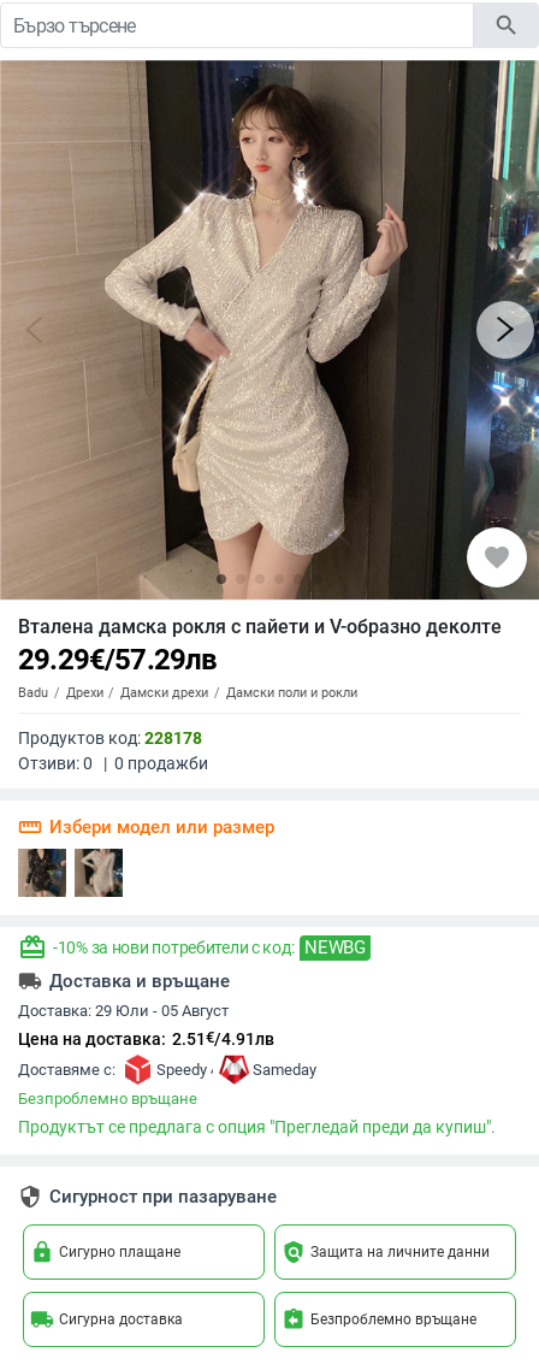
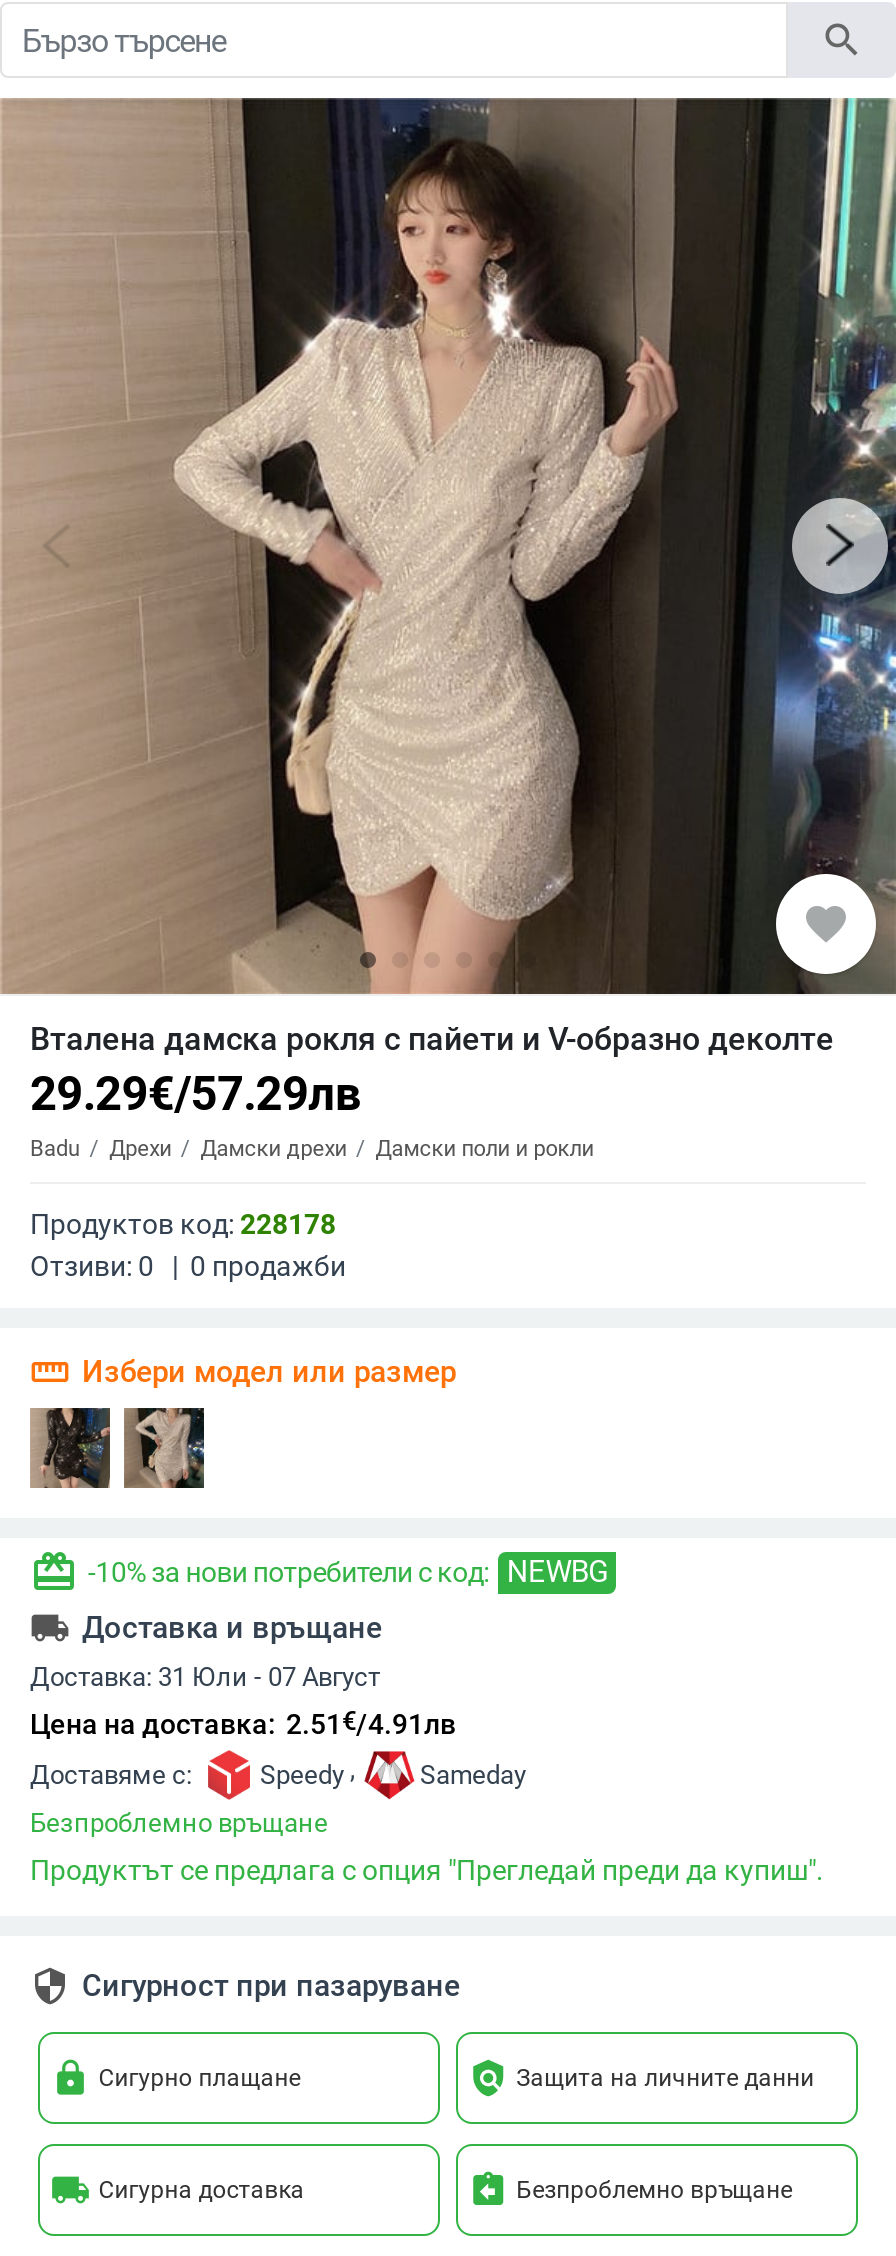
[18,1002,229,1020] Доставка: 29 Юли - 05 Август -> [30,1662,380,1692] Доставка: 31 Юли - 07 Август

